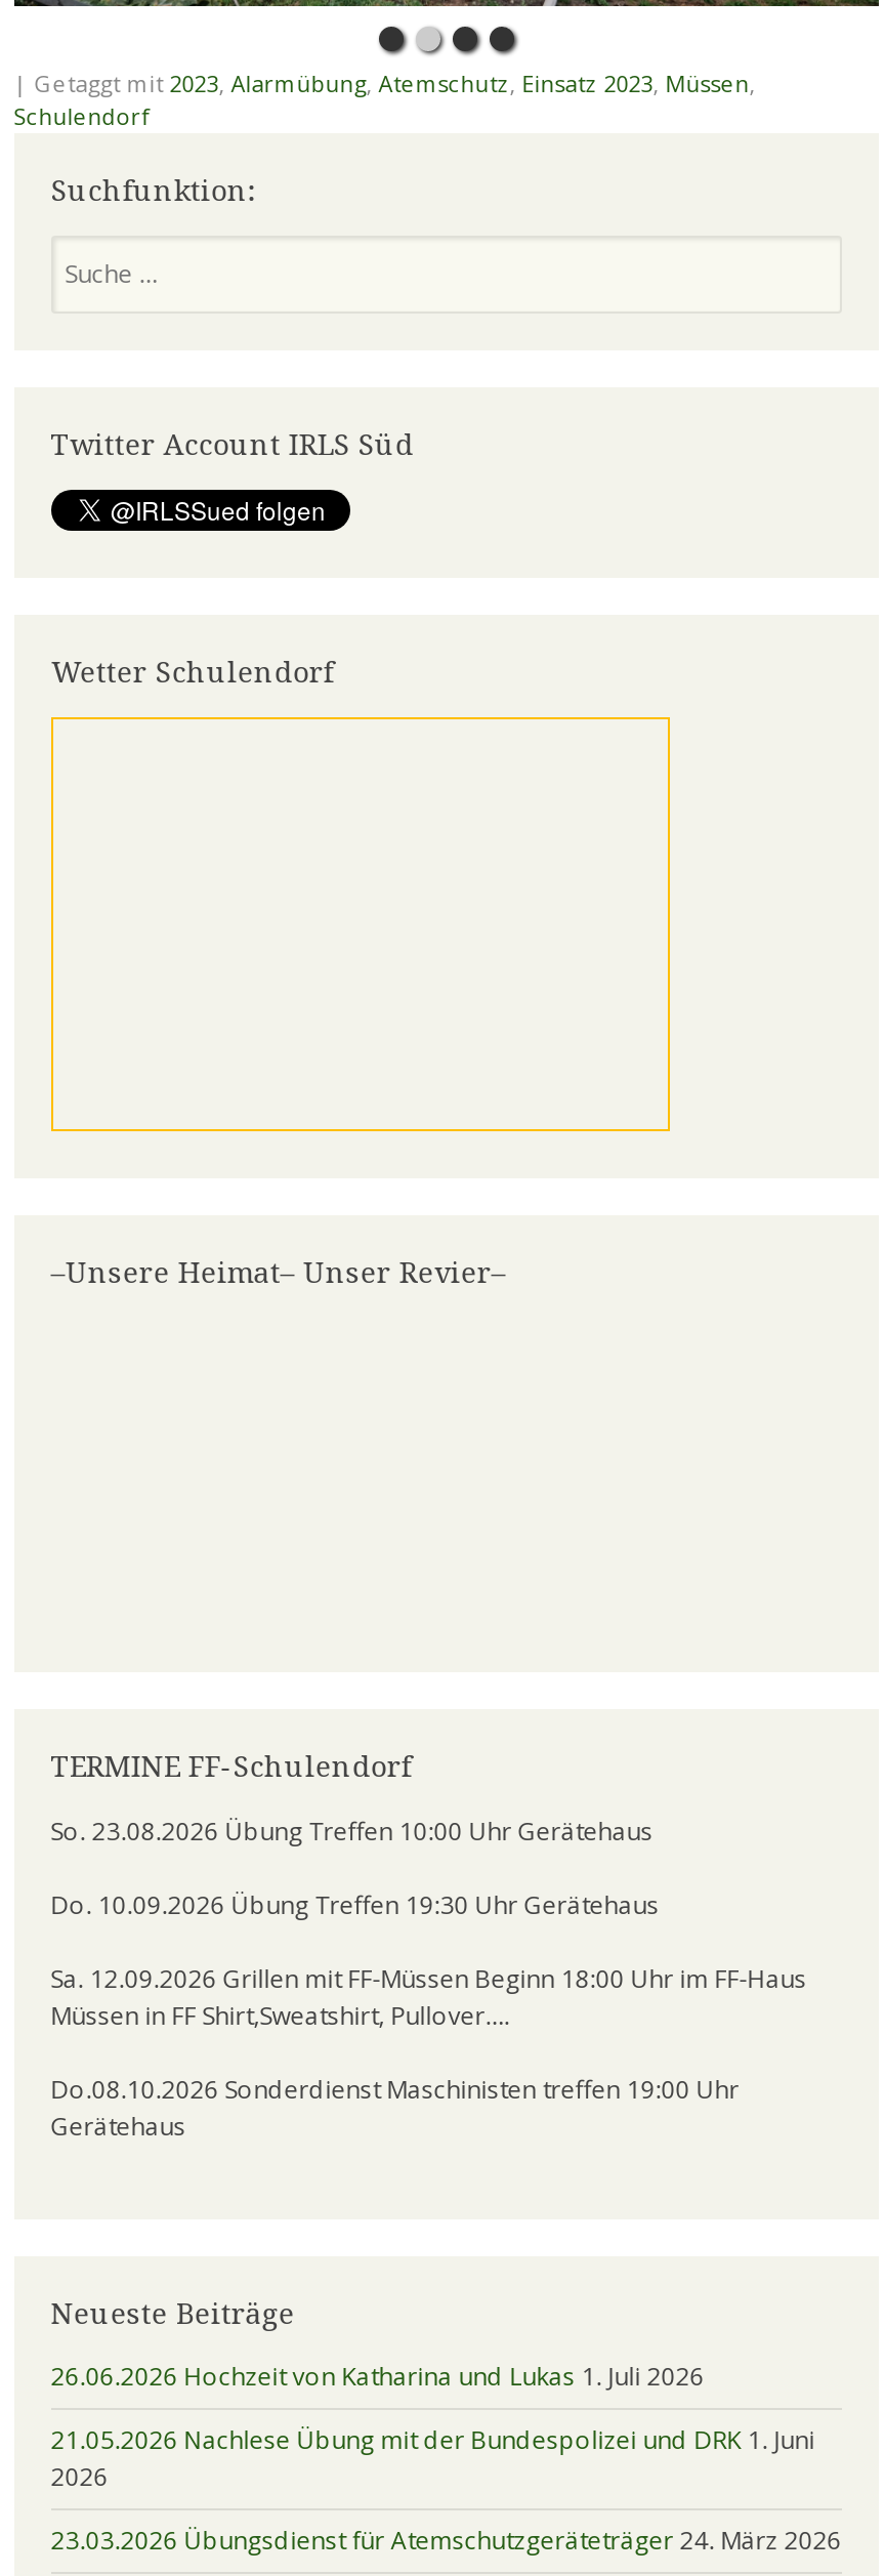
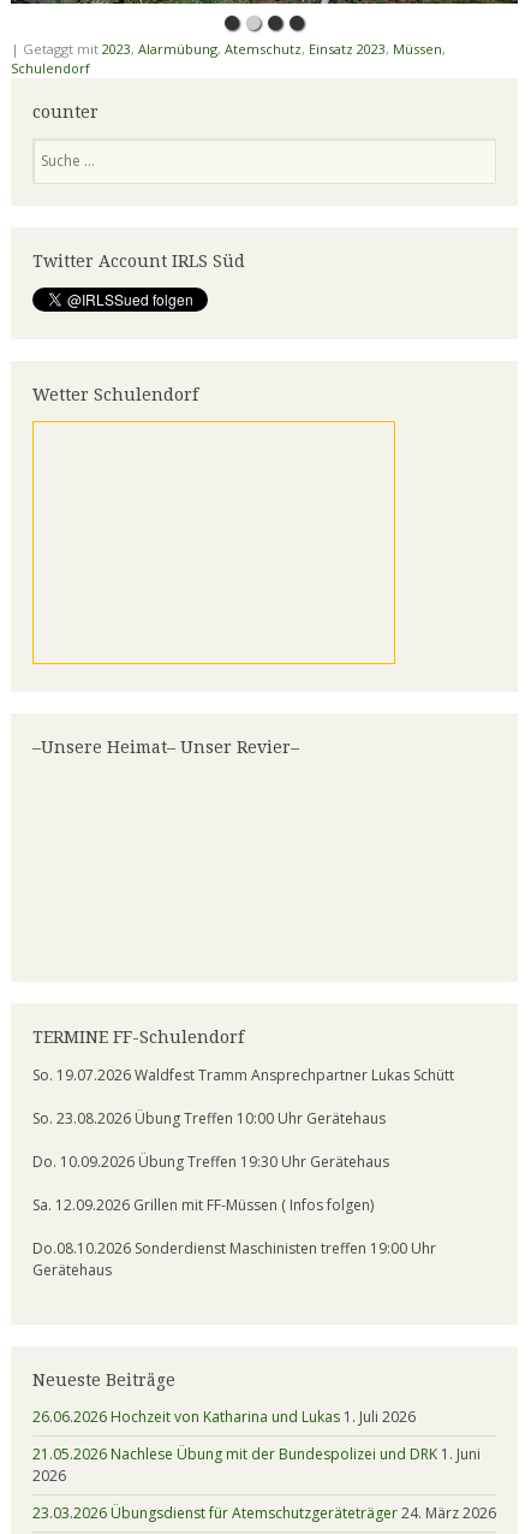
[51,173,256,206] Suchfunktion: -> [32,102,98,121] counter
none -> [32,1064,454,1085] So. 19.07.2026 Waldfest Tramm Ansprechpartner Lukas Schütt
moved [51,1813,659,1921] -> [32,1108,389,1171]: So. 23.08.2026 Übung Treffen 10:00 Uhr Gerätehaus | Do. 10.09.2026 Übung Treffen 19:30 Uhr Gerätehaus
[51,1960,807,2032] Sa. 12.09.2026 Grillen mit FF-Müssen Beginn 18:00 Uhr im FF-Haus | Müssen in FF Shirt,Sweatshirt, Pullover…. -> [32,1194,373,1215] Sa. 12.09.2026 Grillen mit FF-Müssen ( Infos folgen)

